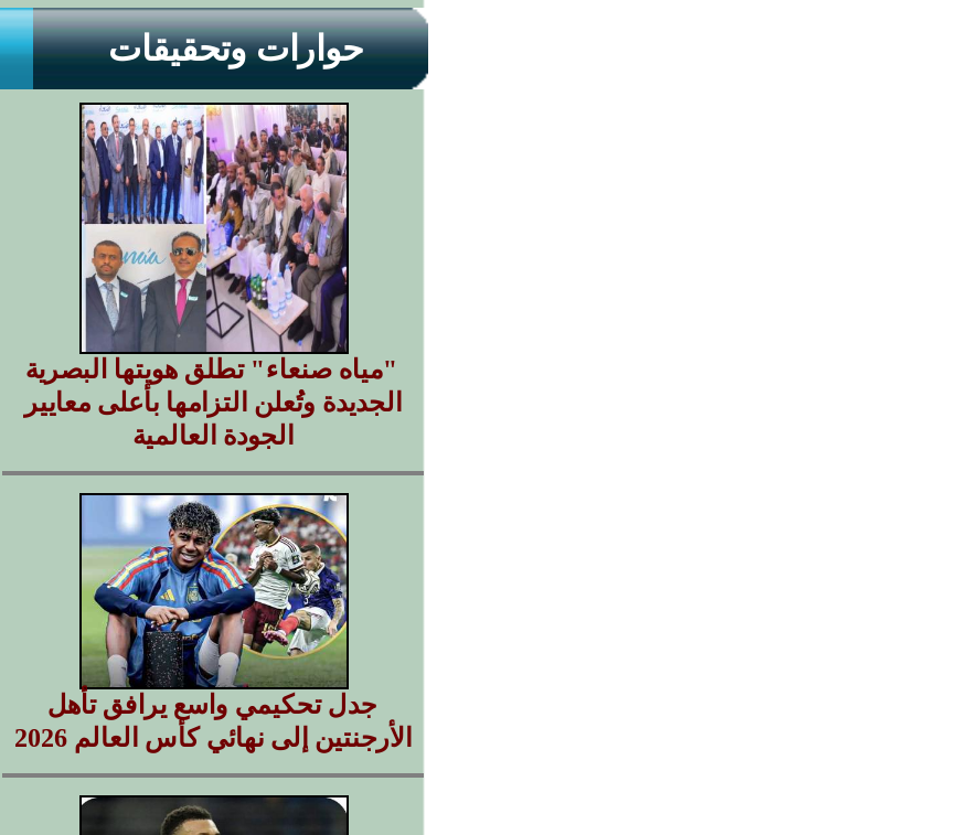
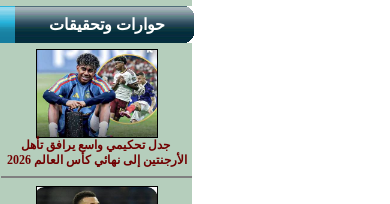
[38,103,415,452] [image] | "مياه صنعاء" تطلق هويتها البصرية | الجديدة وتُعلن التزامها بأعلى معايير | الجودة العالمية -> none

